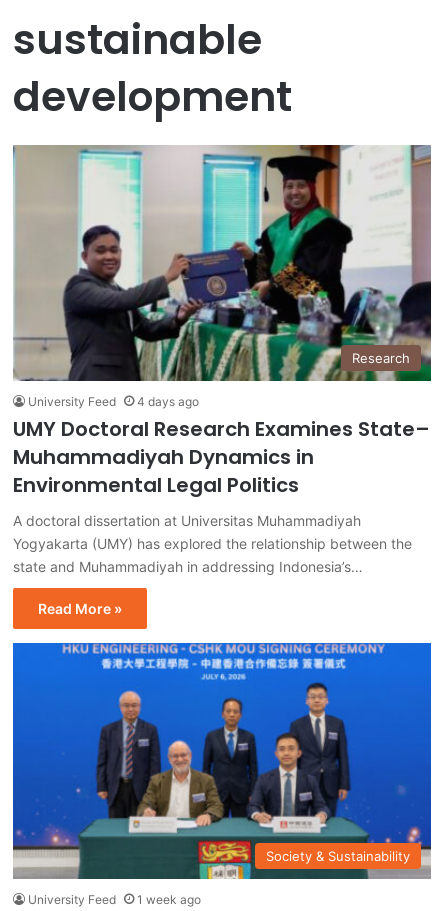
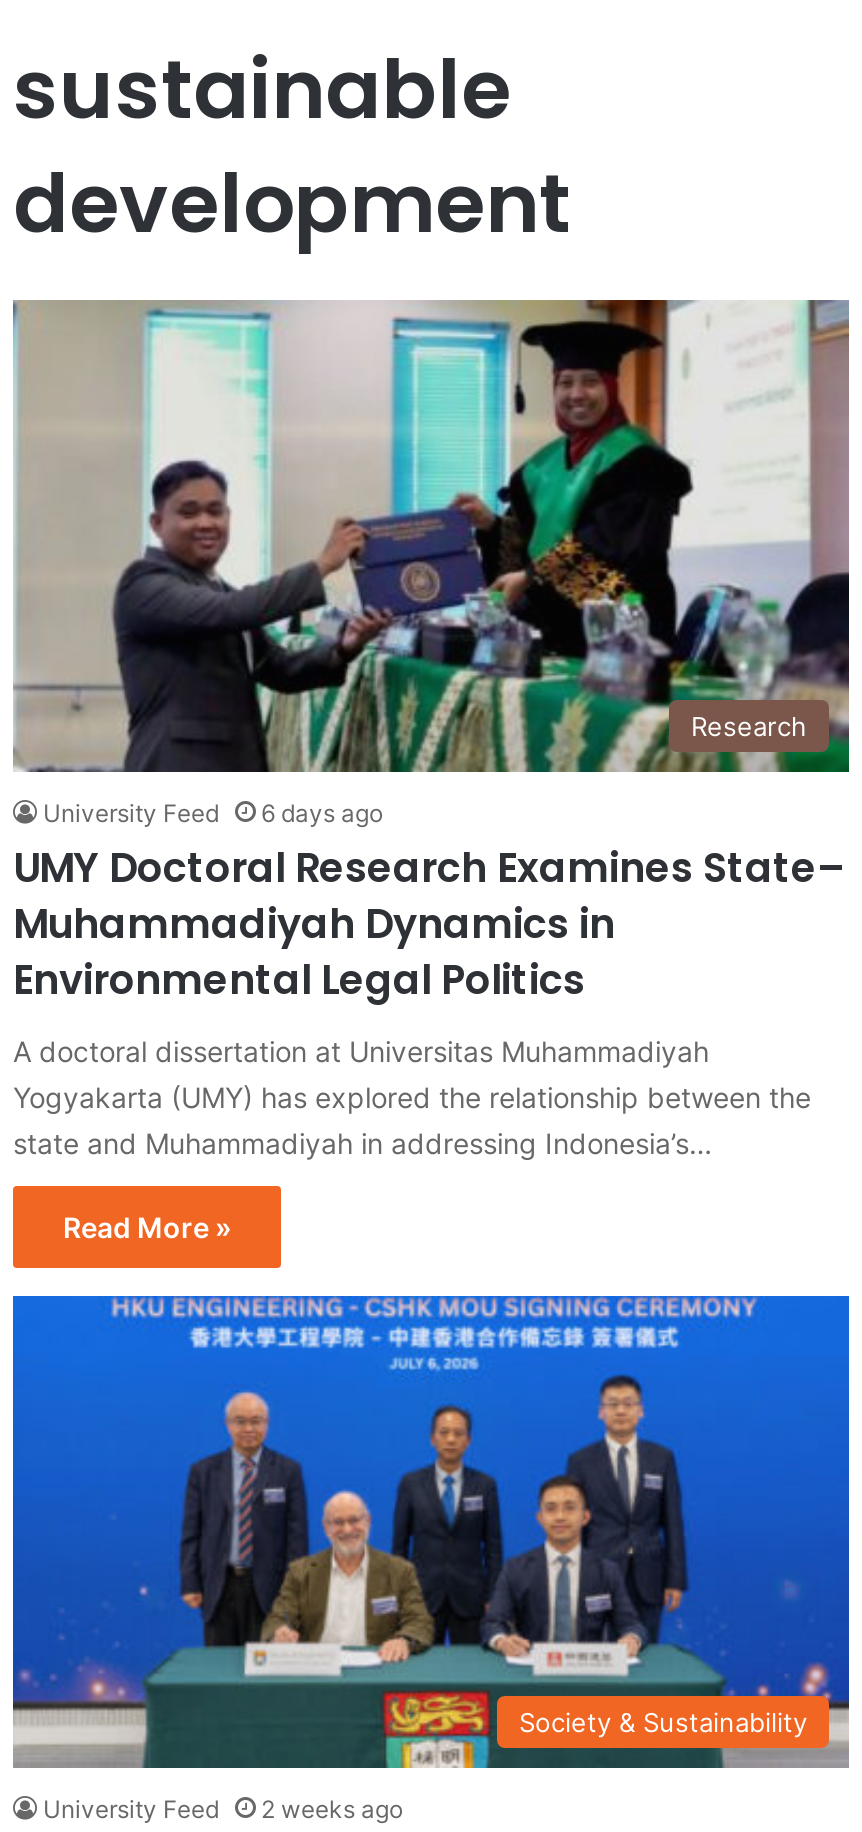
[28,394,199,409] University Feed 4 days ago -> [43,798,383,828] University Feed 6 days ago
[28,892,201,907] University Feed 1 week ago -> [43,1793,403,1823] University Feed 2 weeks ago

